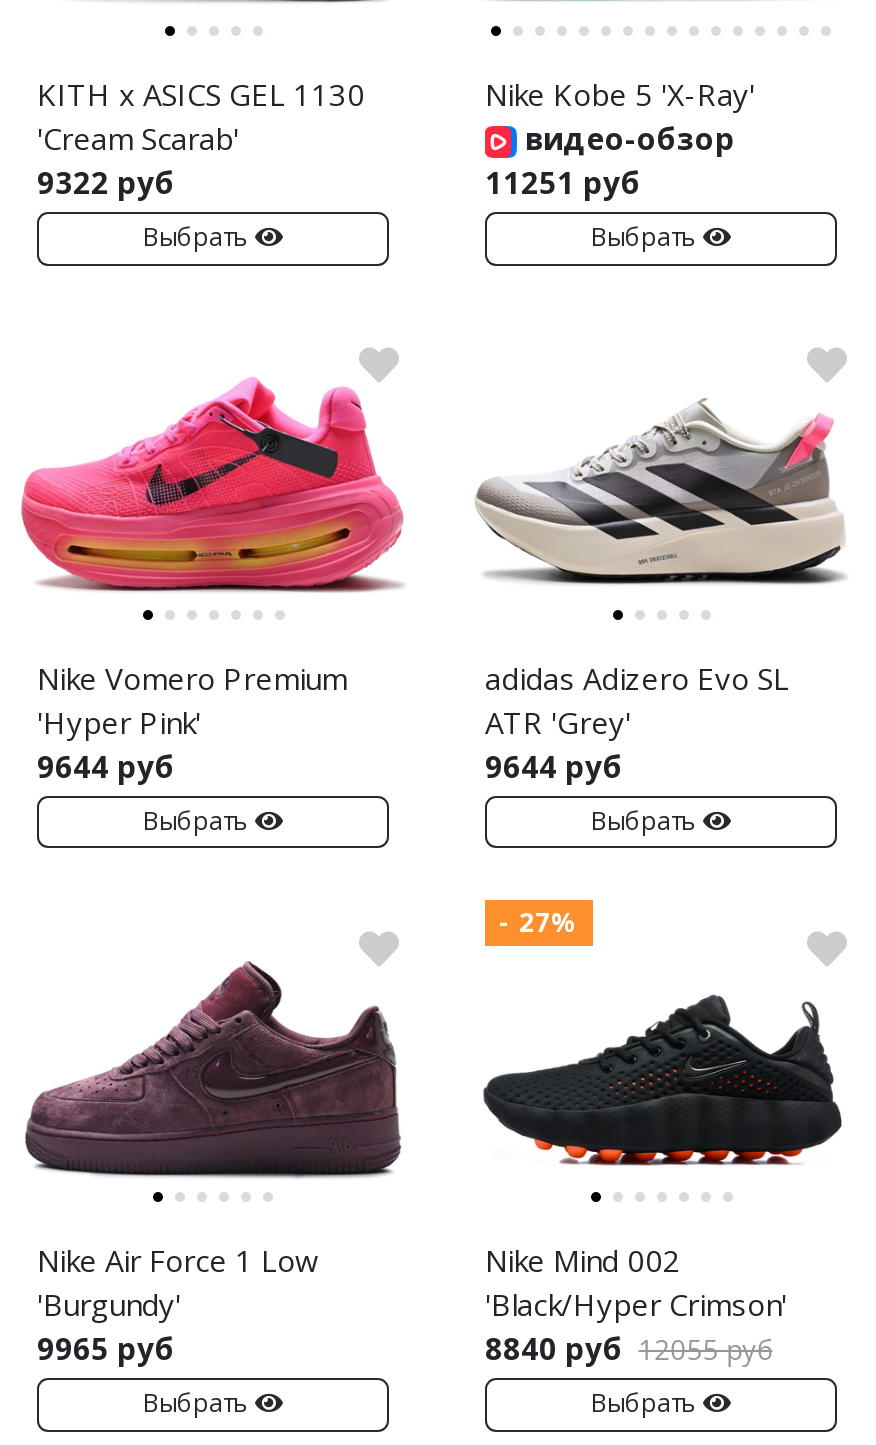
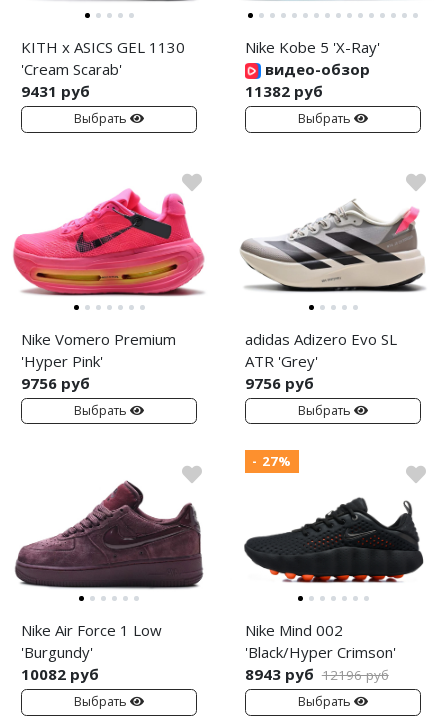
[37,162,175,202] 9322 руб -> [21,81,90,101] 9431 руб
[485,162,641,202] 11251 руб -> [245,81,323,101] 11382 руб
[37,745,175,785] 9644 руб -> [21,373,90,393] 9756 руб
[485,745,623,785] 9644 руб -> [245,373,314,393] 9756 руб
[37,1328,175,1368] 9965 руб -> [21,664,99,684] 10082 руб
[485,1328,773,1368] 8840 руб 12055 руб -> [245,664,389,684] 8943 руб 12196 руб

